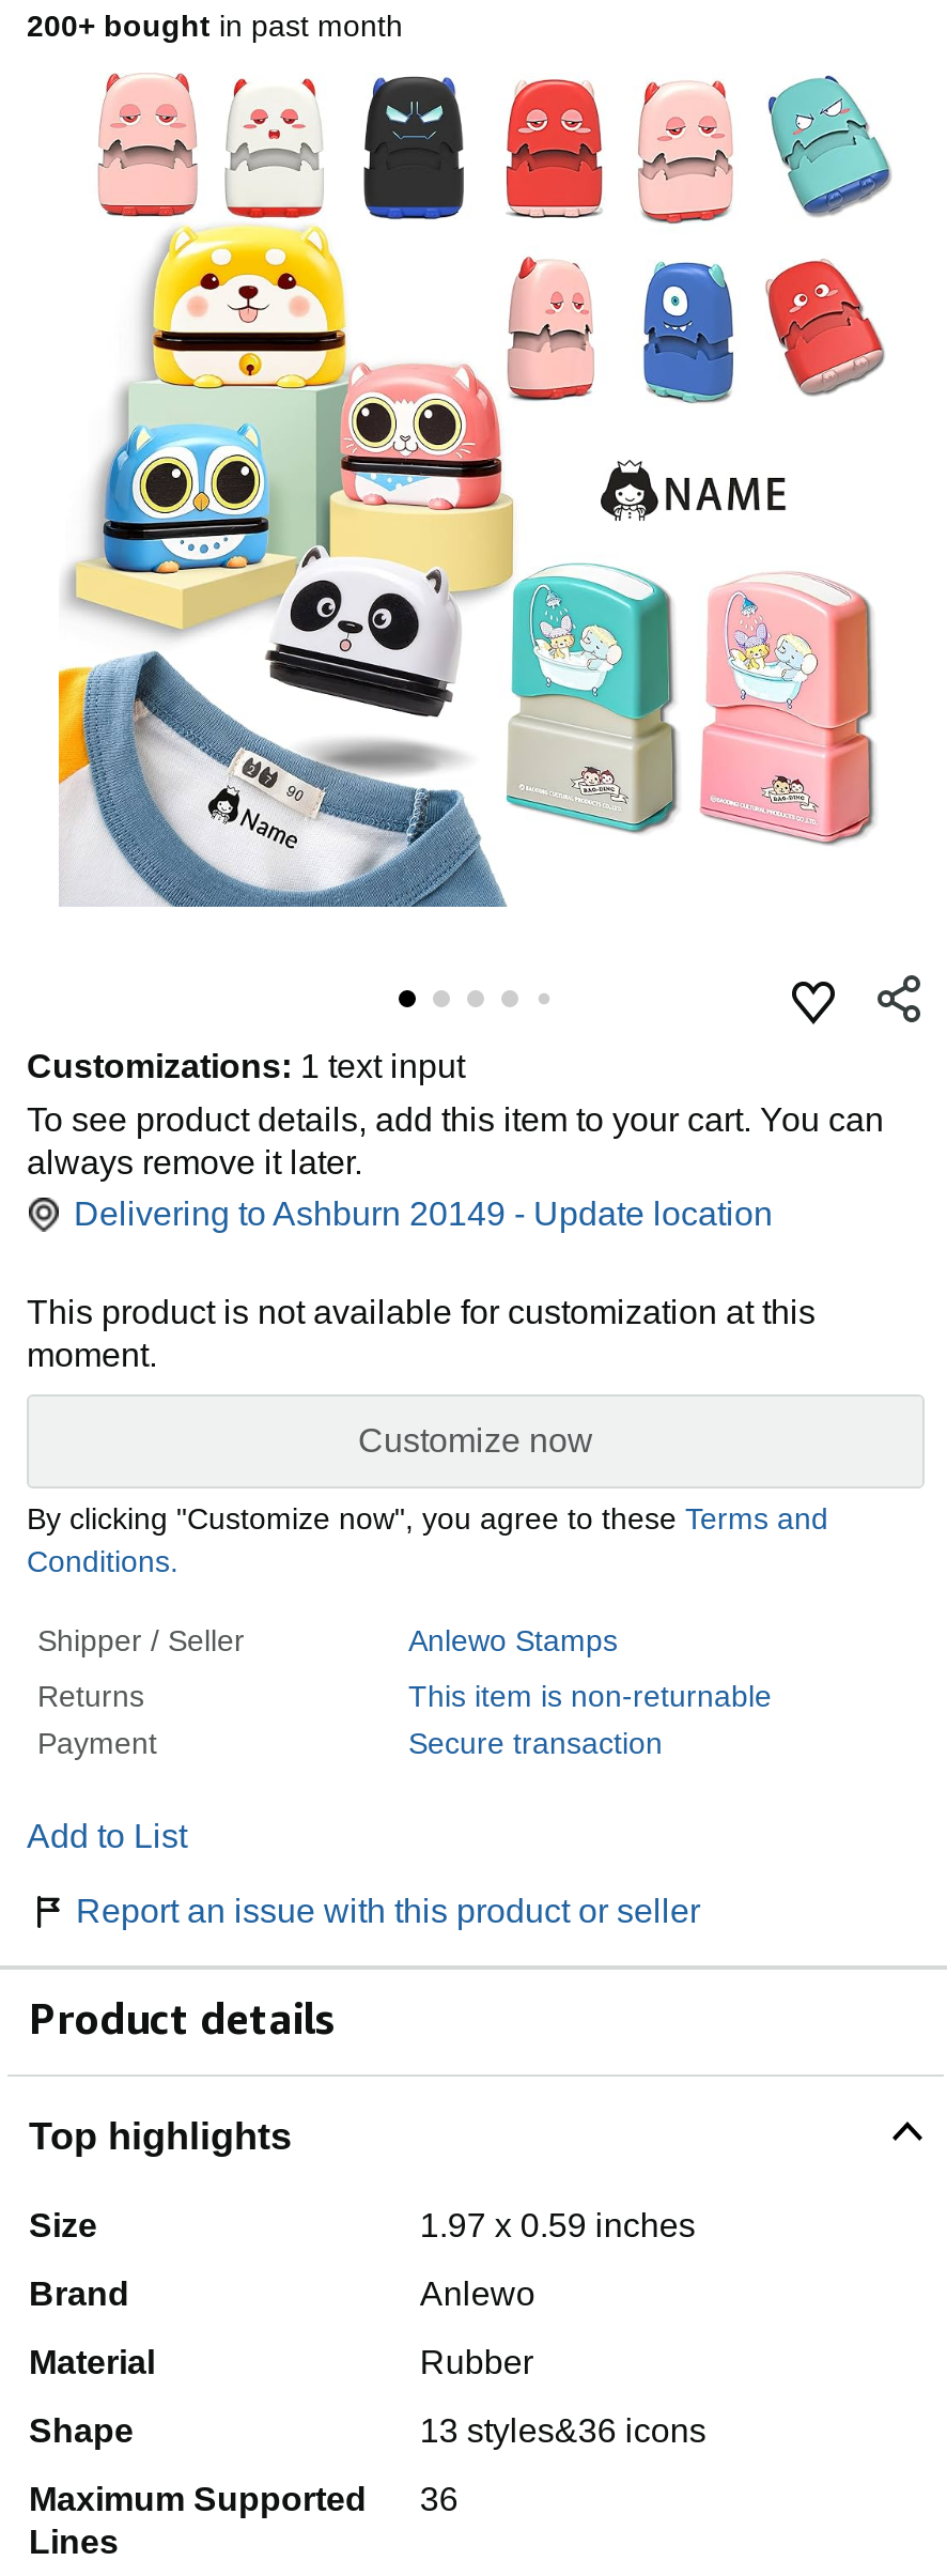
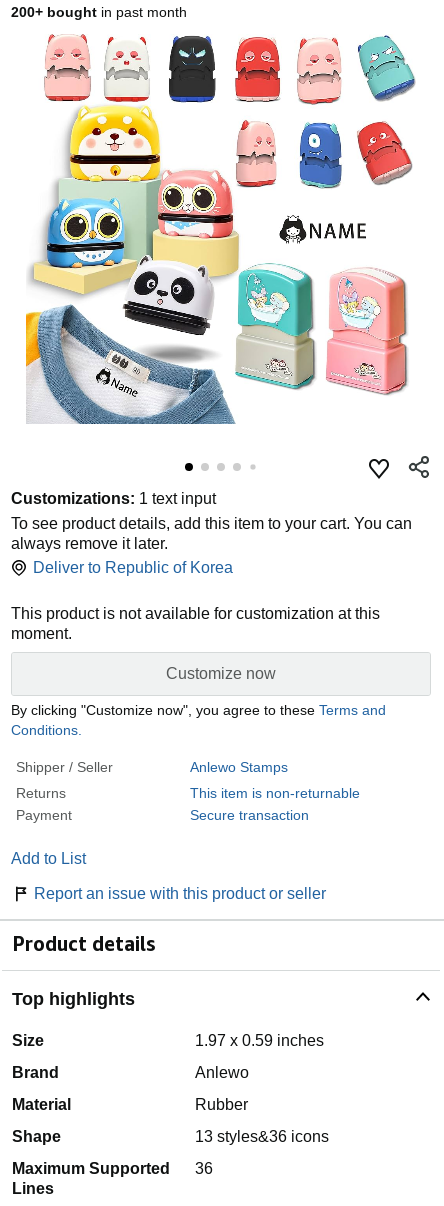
[74,1196,773,1232] Delivering to Ashburn 20149 - Update location -> [33,559,233,576] Deliver to Republic of Korea

